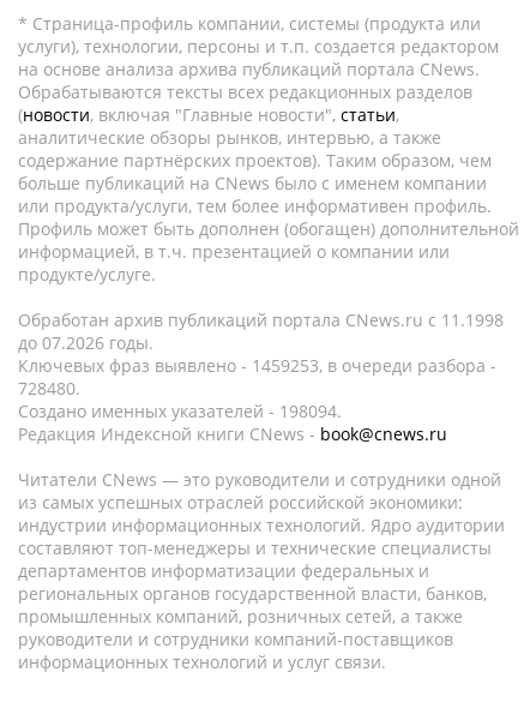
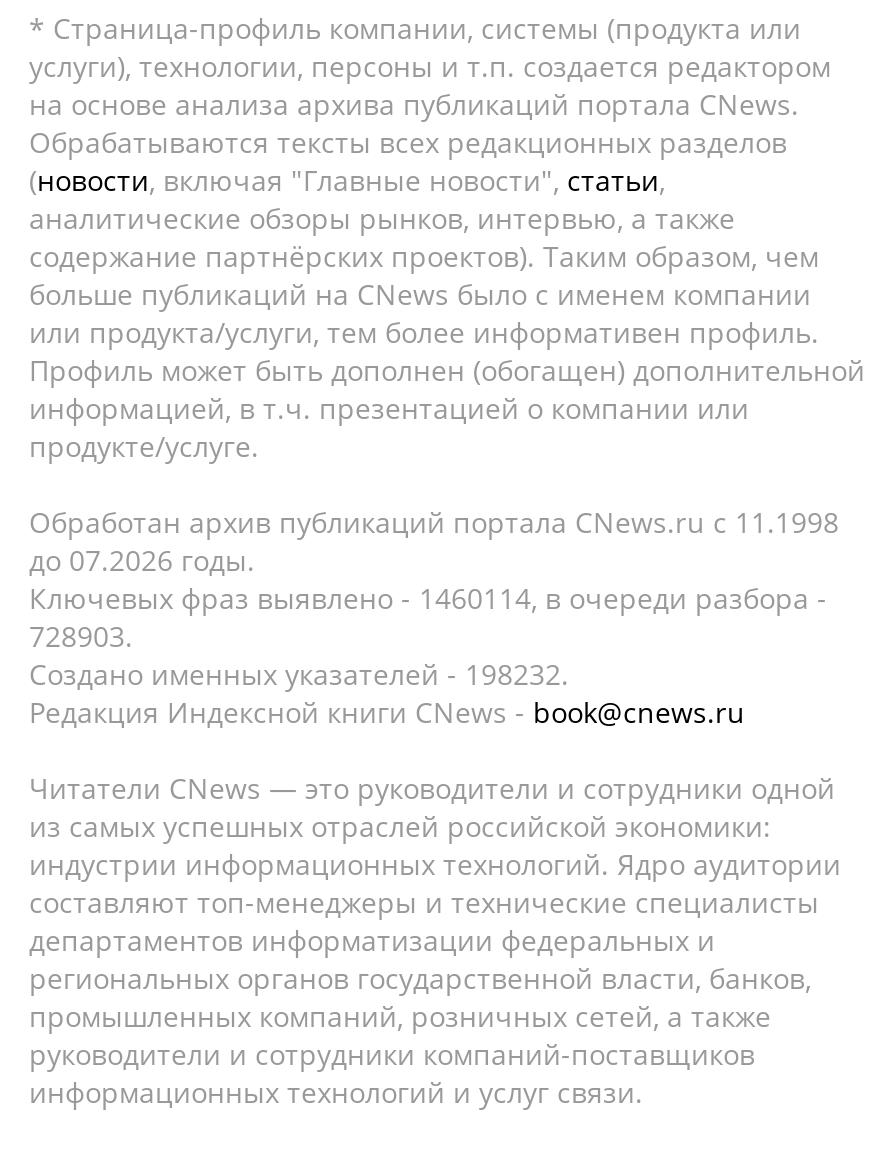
[18,354,496,377] Ключевых фраз выявлено - 1459253, в очереди разбора - -> [29,579,827,617] Ключевых фраз выявлено - 1460114, в очереди разбора -
[18,377,80,400] 728480. -> [29,617,133,655] 728903.
[18,400,342,422] Создано именных указателей - 198094. -> [29,655,569,693] Создано именных указателей - 198232.

